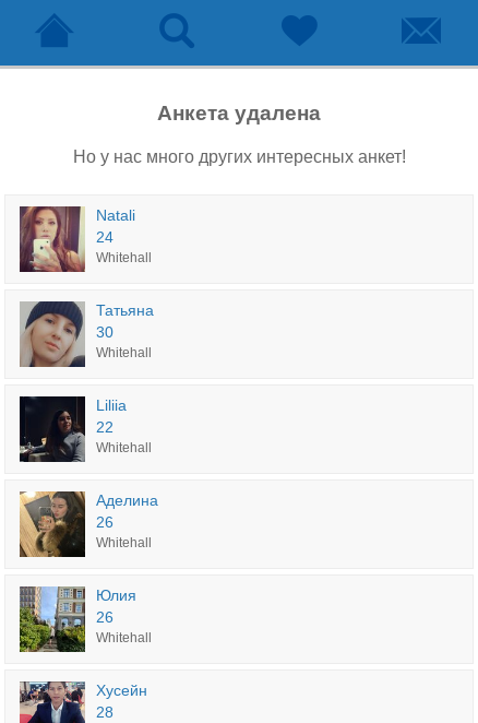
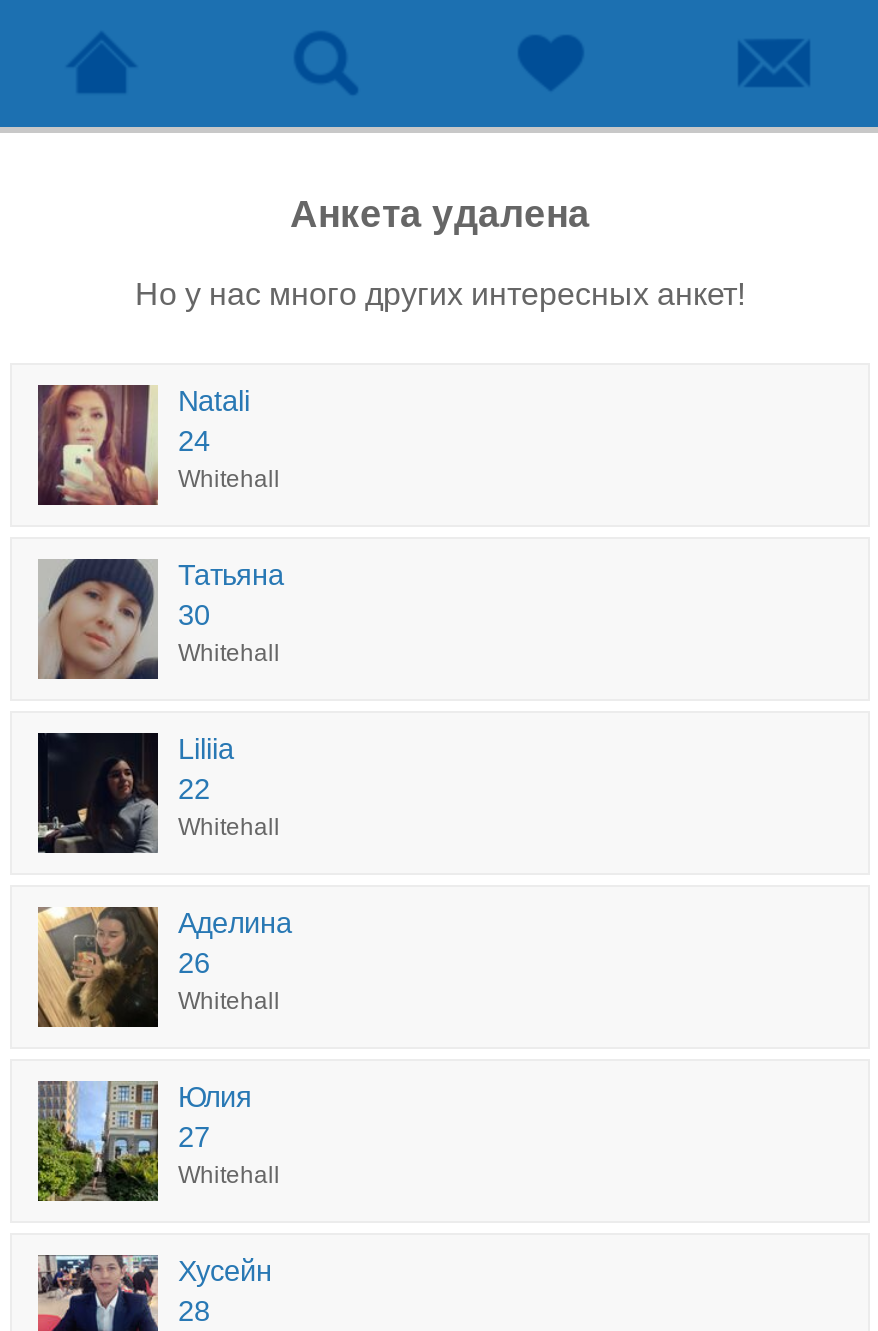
[96,608,113,626] 26 -> [178,1121,210,1153] 27

